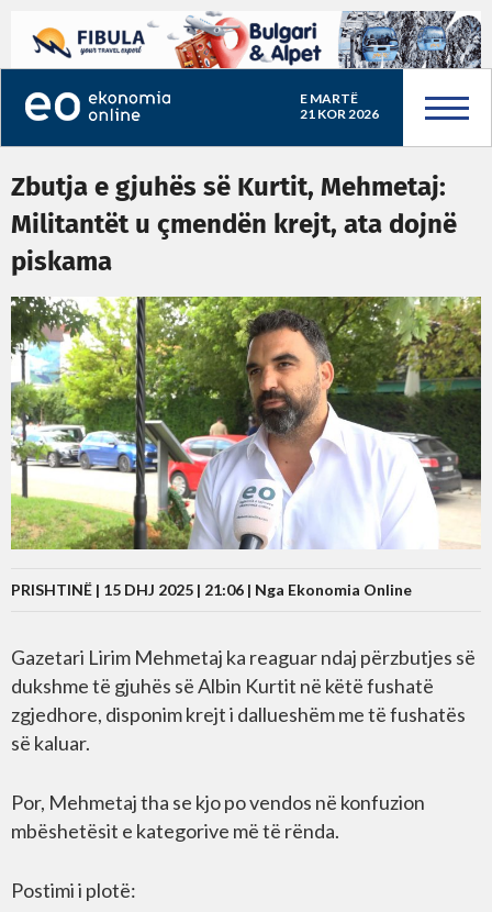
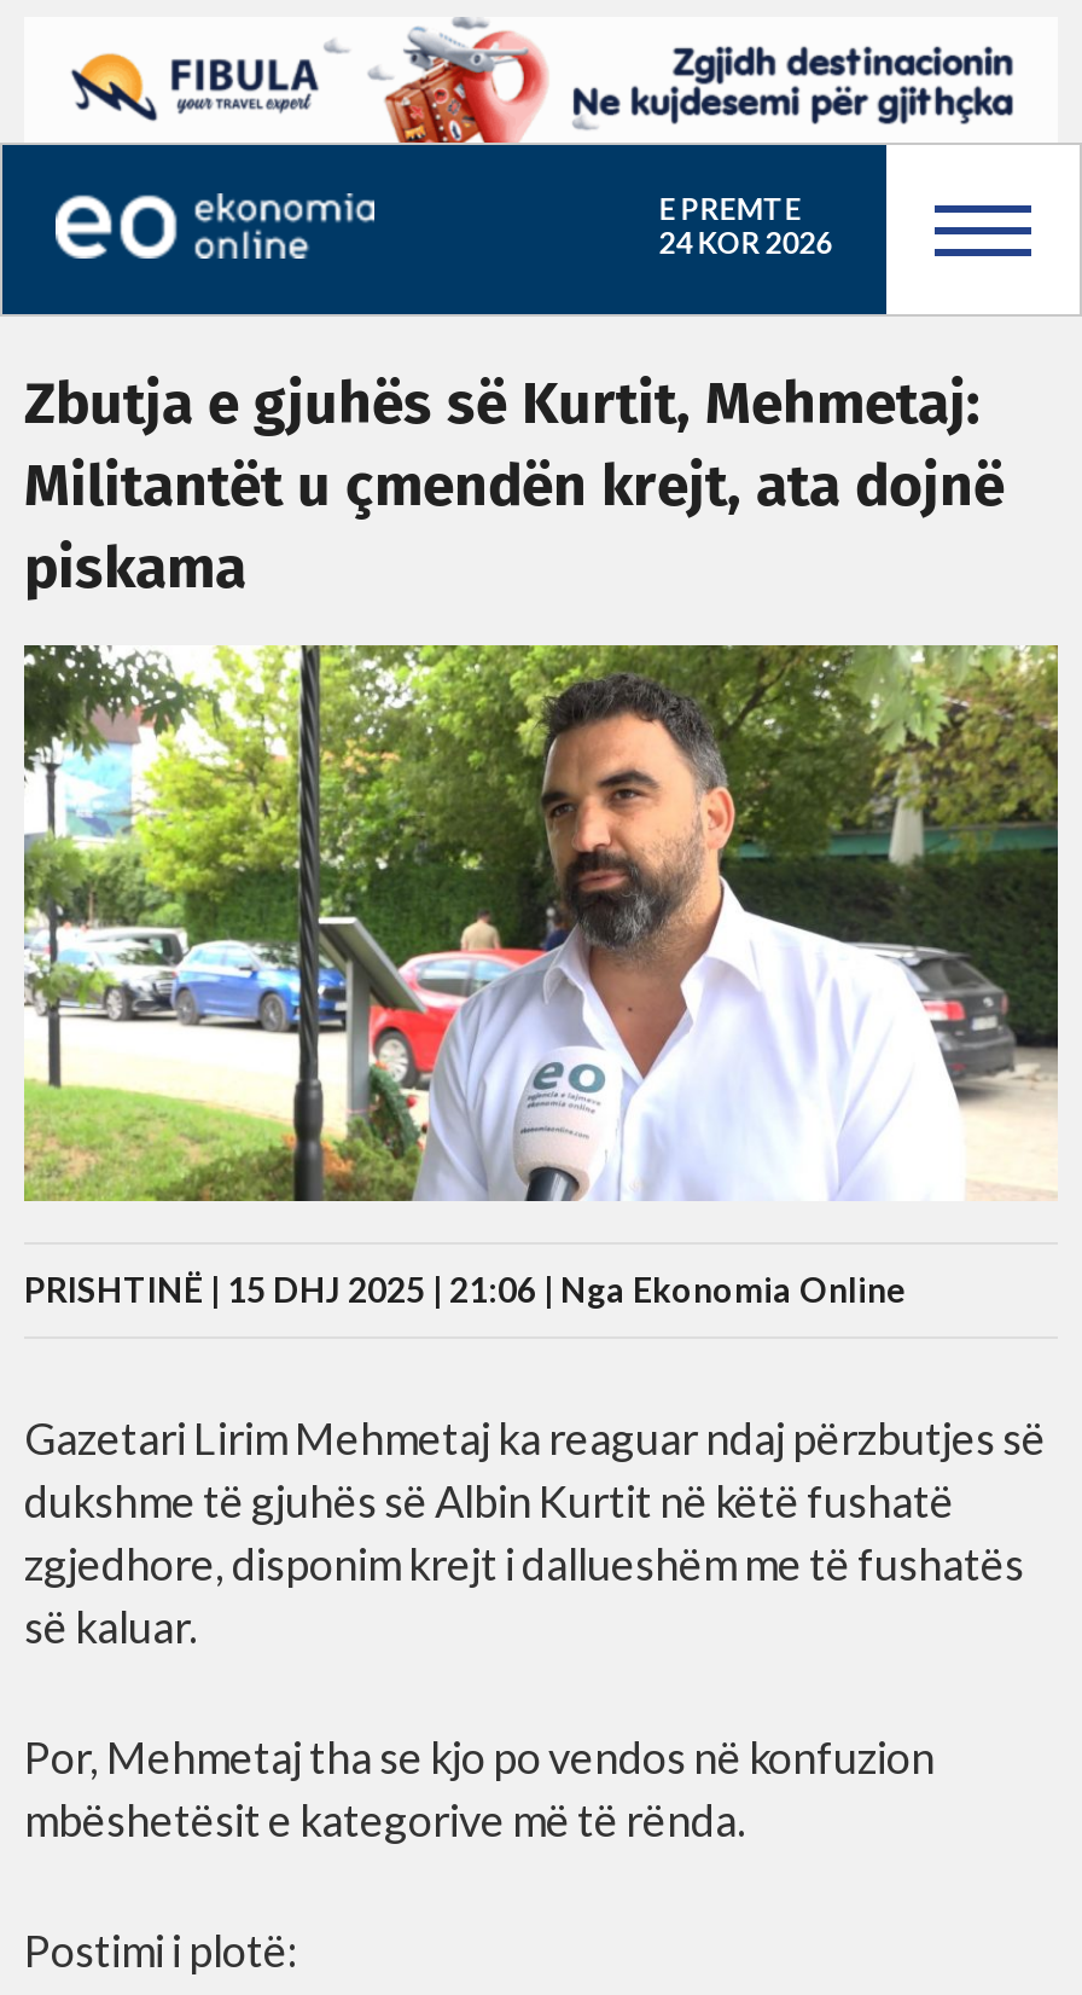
[248,10,482,107] [image] | E MARTË -> [548,17,1058,227] [image] | E PREMTE
[299,105,379,122] 21 KOR 2026 -> [659,225,833,261] 24 KOR 2026

